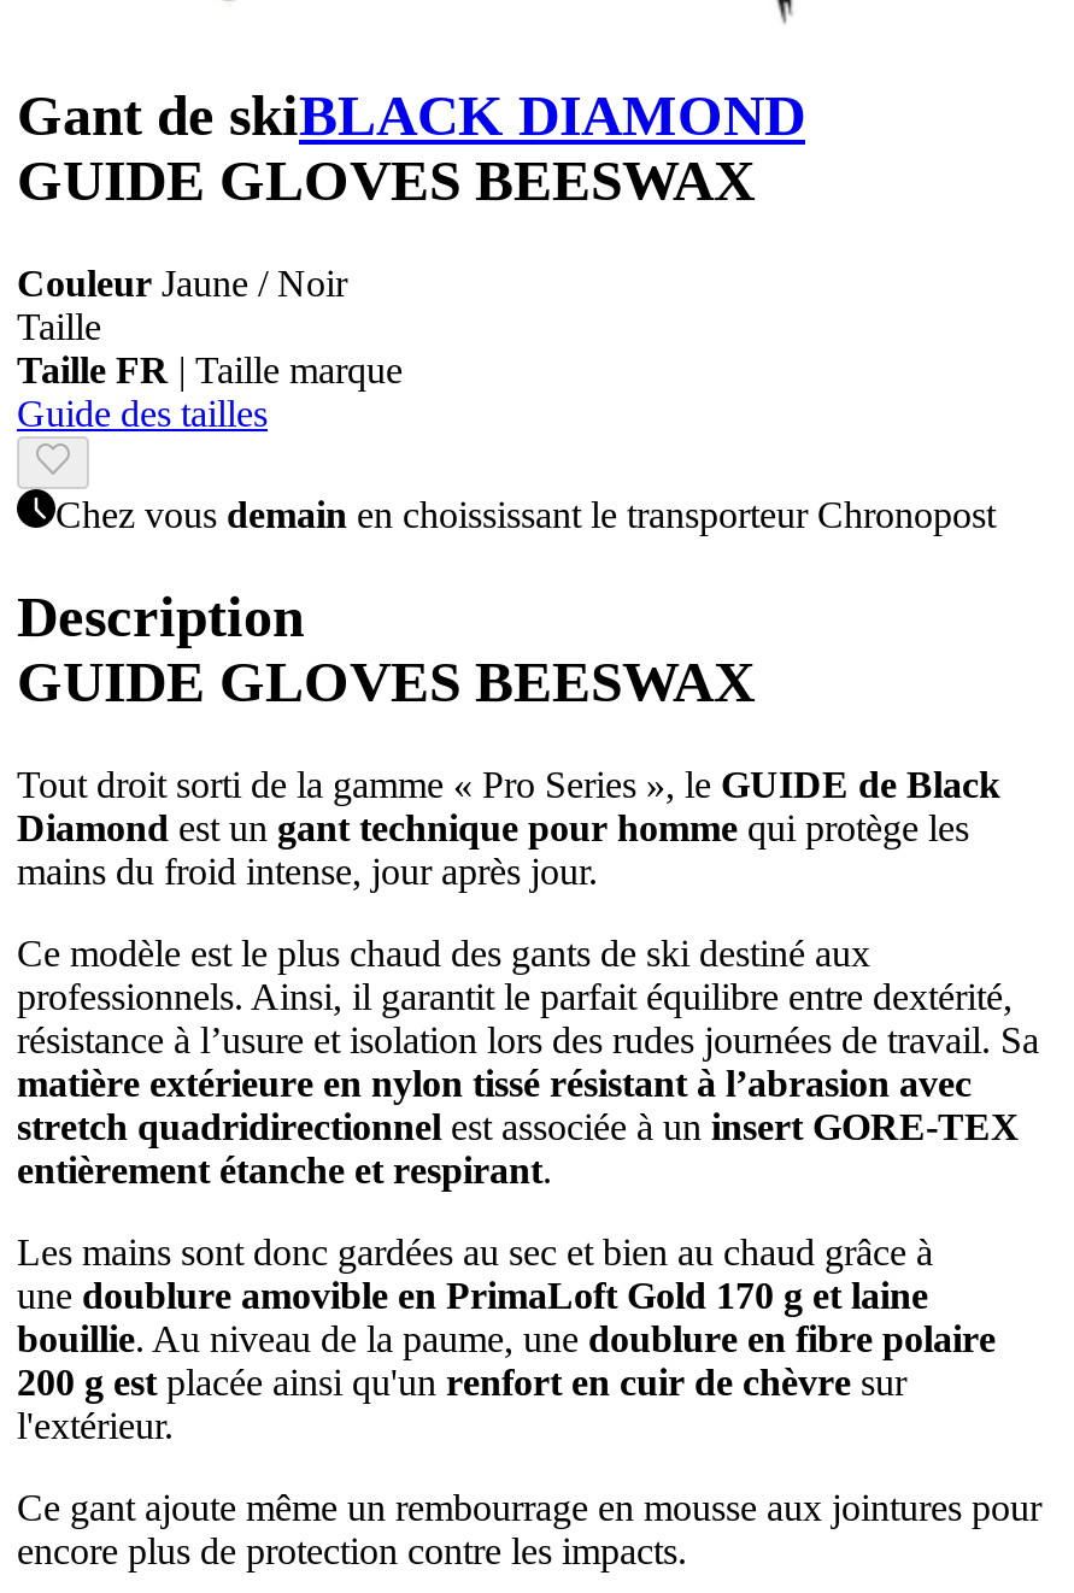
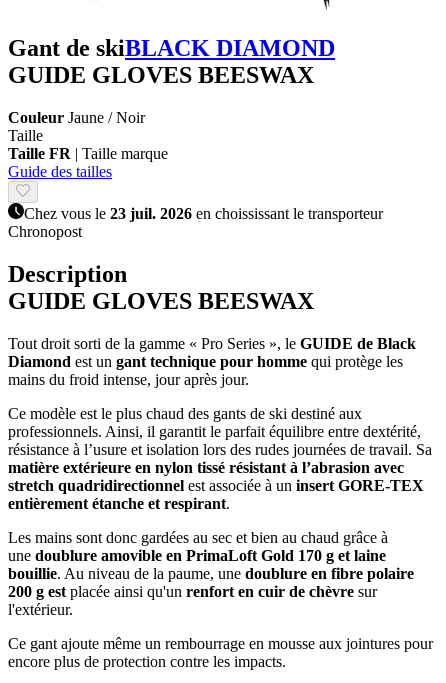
[55,494,996,535] Chez vous demain en choississant le transporteur Chronopost -> [8,205,383,240] Chez vous le 23 juil. 2026 en choississant le transporteur | Chronopost

